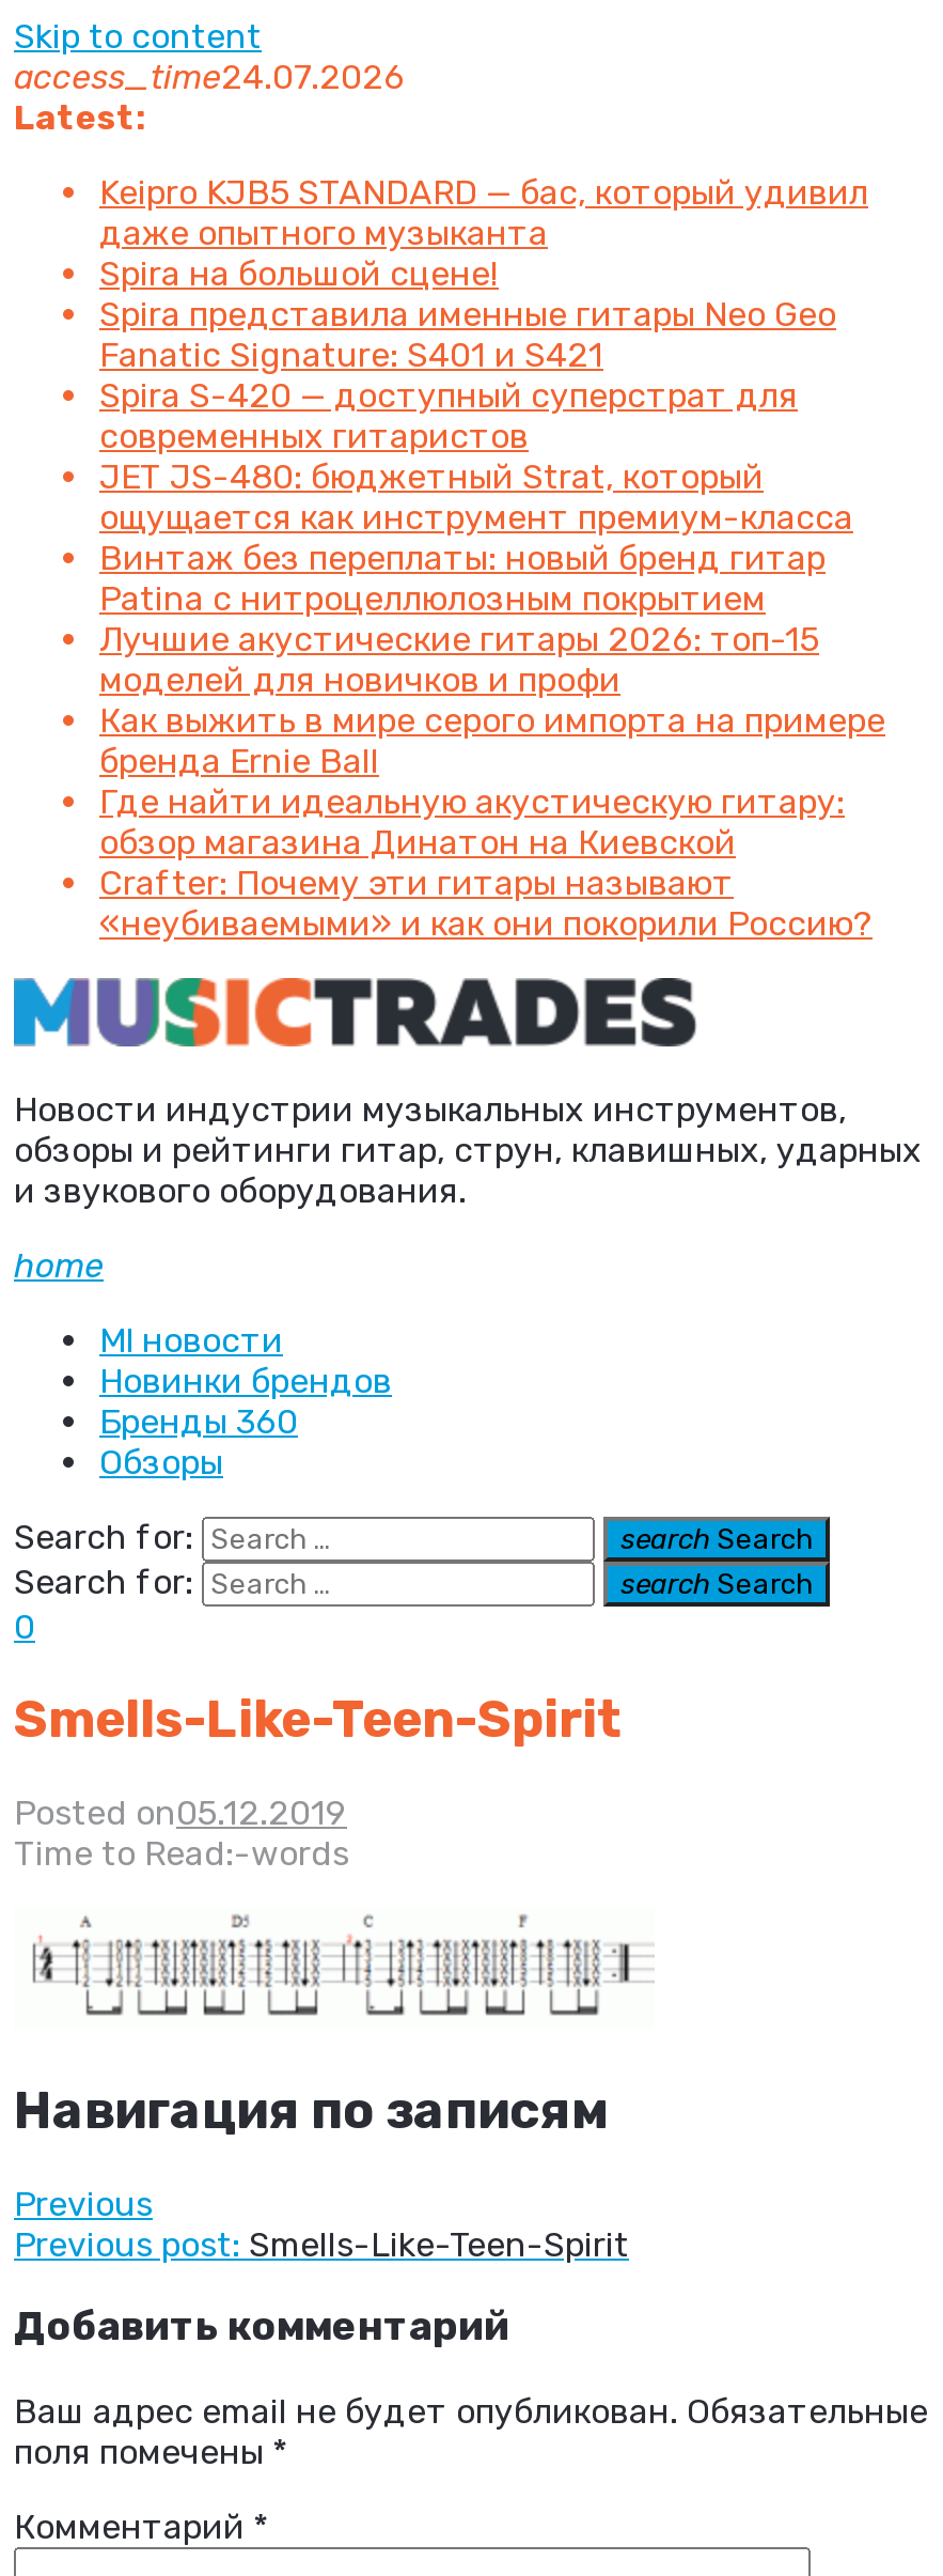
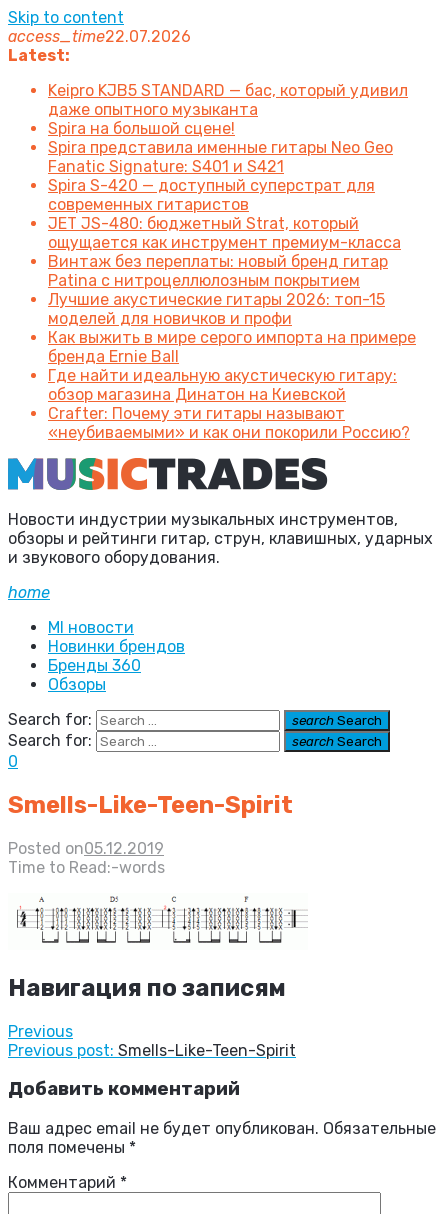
[14,57,405,97] access_time24.07.2026 -> [8,27,191,46] access_time22.07.2026

